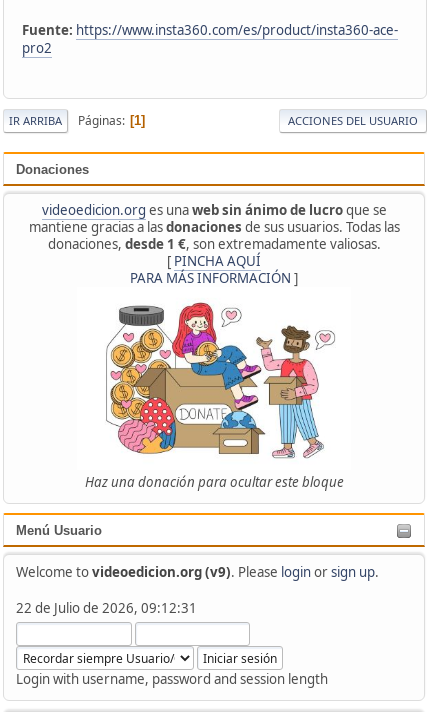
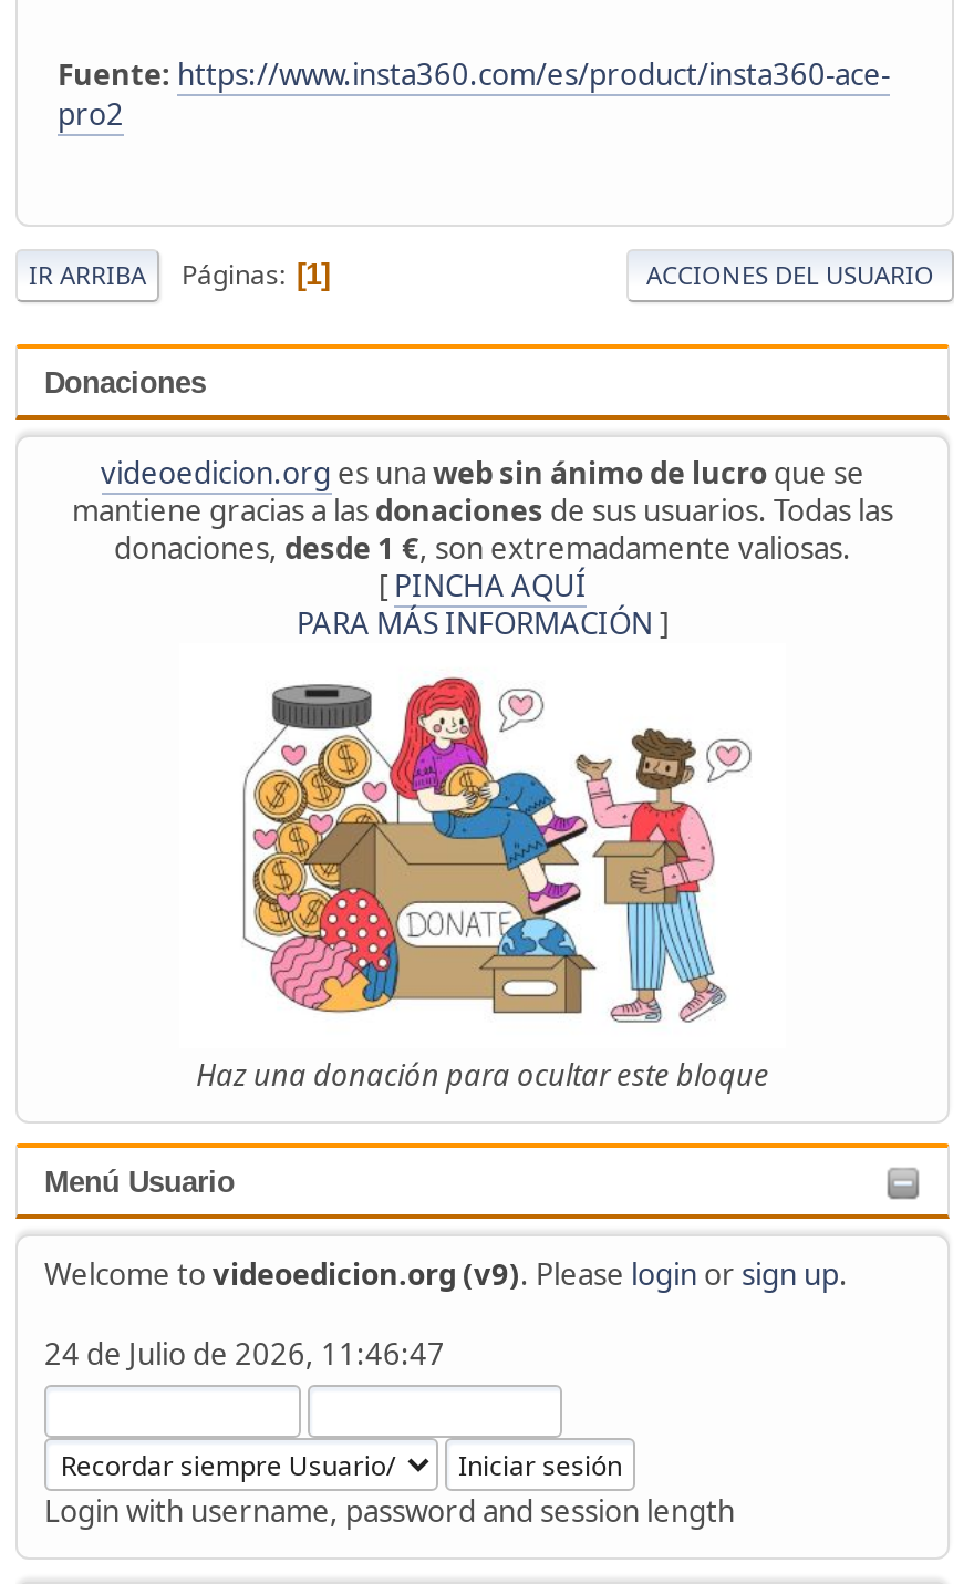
[16,598,197,616] 22 de Julio de 2026, 09:12:31 -> [44,1333,445,1373] 24 de Julio de 2026, 11:46:47

